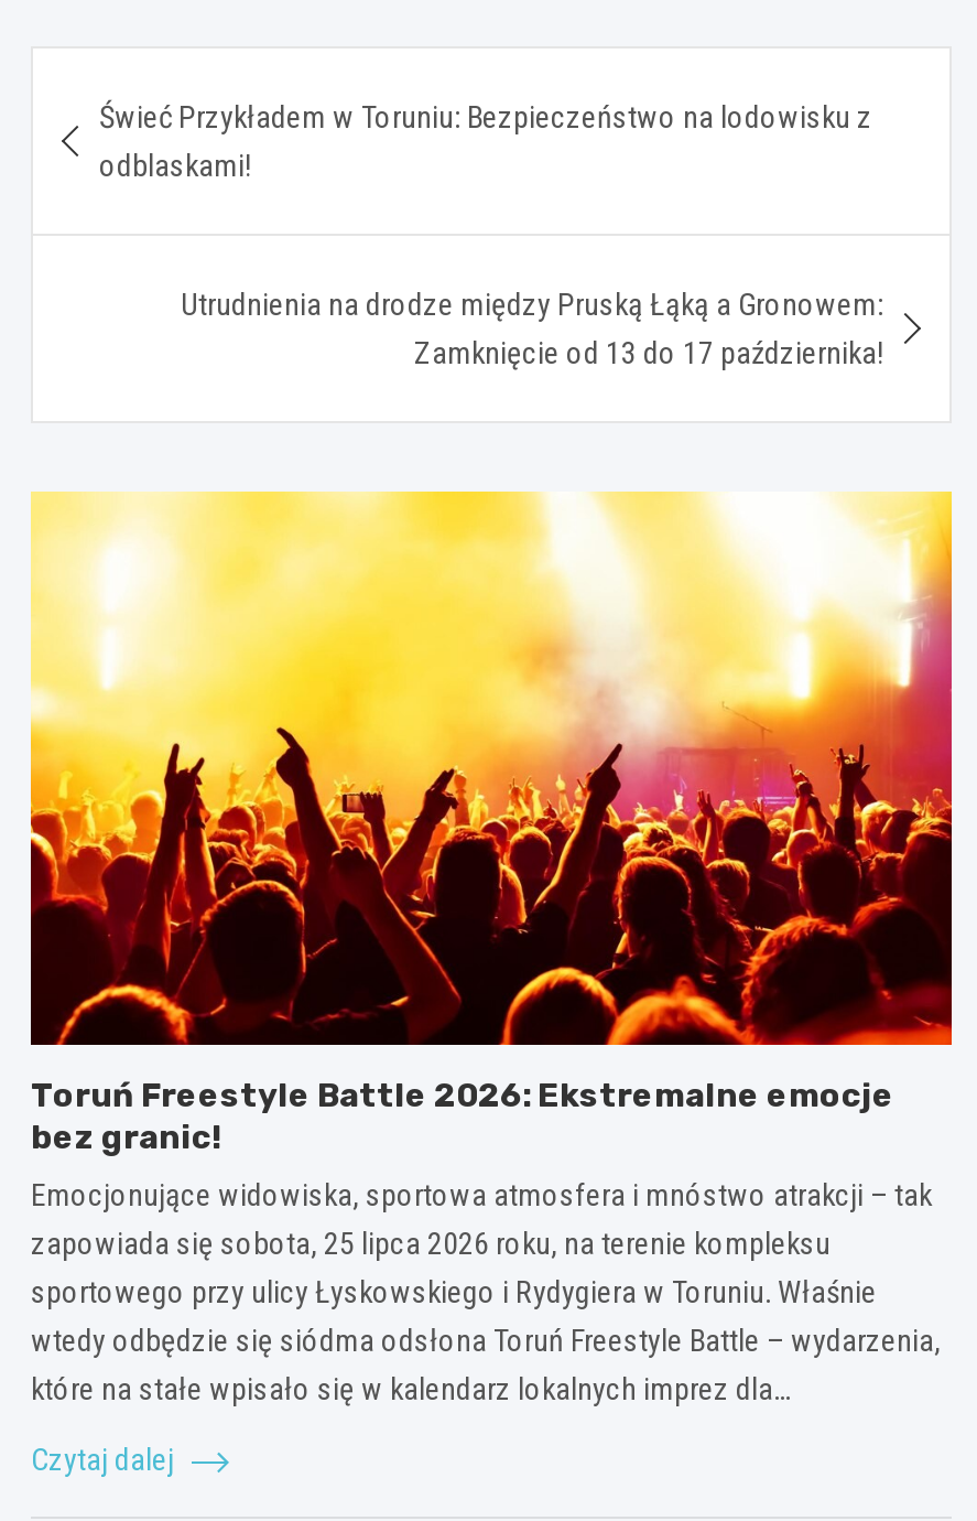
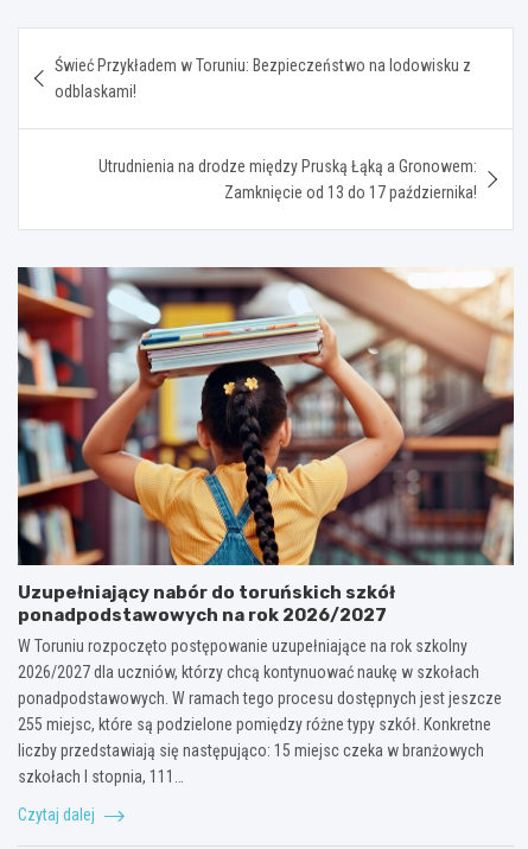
[29,489,954,1158] [image] | Toruń Freestyle Battle 2026: Ekstremalne emocje | bez granic! -> [17,266,515,626] [image] | Uzupełniający nabór do toruńskich szkół | ponadpodstawowych na rok 2026/2027
[31,1177,941,1407] Emocjonujące widowiska, sportowa atmosfera i mnóstwo atrakcji – tak | zapowiada się sobota, 25 lipca 2026 roku, na terenie kompleksu | sportowego przy ulicy Łyskowskiego i Rydygiera w Toruniu. Właśnie | wtedy odbędzie się siódma odsłona Toruń Freestyle Battle – wydarzenia, | które na stałe wpisało się w kalendarz lokalnych imprez dla… -> [18,637,502,786] W Toruniu rozpoczęto postępowanie uzupełniające na rok szkolny | 2026/2027 dla uczniów, którzy chcą kontynuować naukę w szkołach | ponadpodstawowych. W ramach tego procesu dostępnych jest jeszcze | 255 miejsc, które są podzielone pomiędzy różne typy szkół. Konkretne | liczby przedstawiają się następująco: 15 miejsc czeka w branżowych | szkołach I stopnia, 111…

